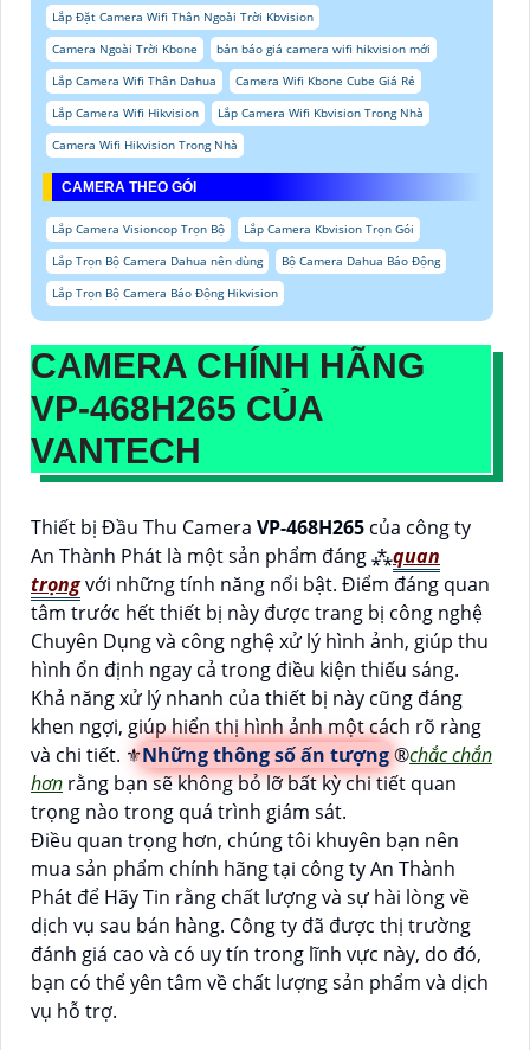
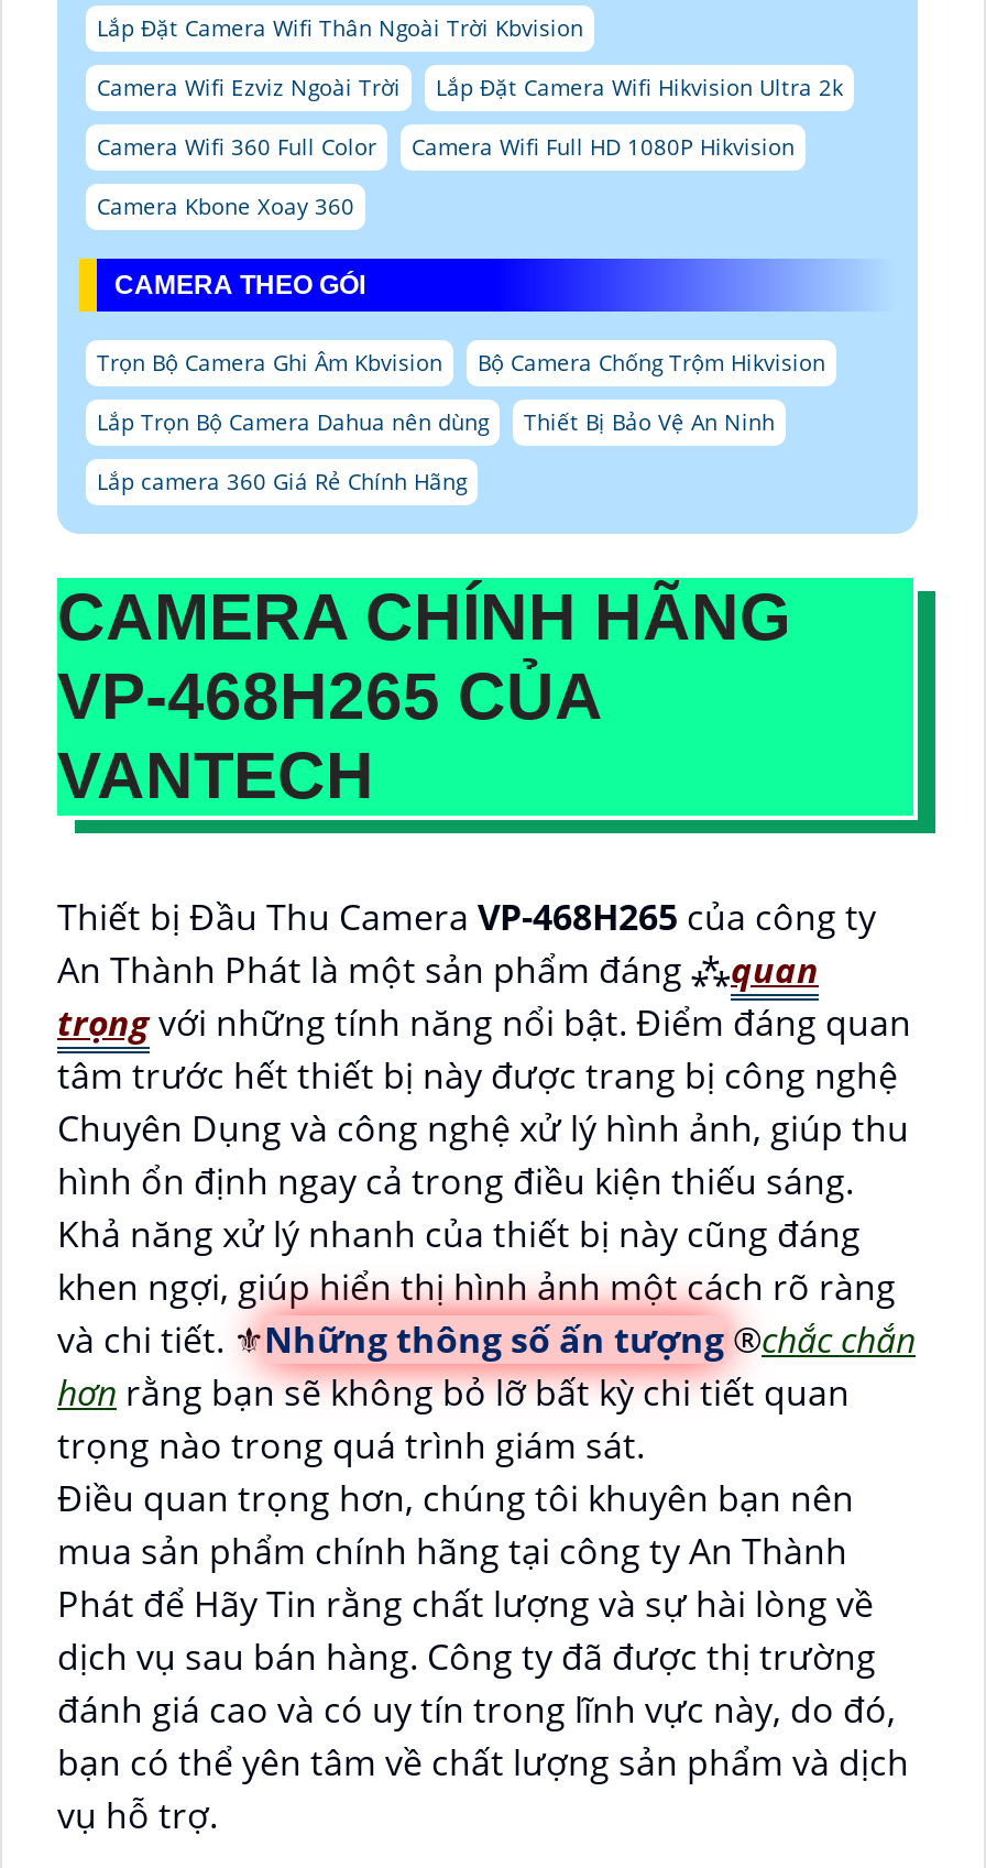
[52,41,431,153] Camera Ngoài Trời Kbone | bản báo giá camera wifi hikvision mới | Lắp Camera Wifi Thân Dahua | Camera Wifi Kbone Cube Giá Rẻ | Lắp Camera Wifi Hikvision | Lắp Camera Wifi Kbvision Trong Nhà | Camera Wifi Hikvision Trong Nhà -> [97,72,843,222] Camera Wifi Ezviz Ngoài Trời | Lắp Đặt Camera Wifi Hikvision Ultra 2k | Camera Wifi 360 Full Color | Camera Wifi Full HD 1080P Hikvision | Camera Kbone Xoay 360
[52,221,414,237] Lắp Camera Visioncop Trọn Bộ | Lắp Camera Kbvision Trọn Gói -> [97,347,825,378] Trọn Bộ Camera Ghi Âm Kbvision | Bộ Camera Chống Trộm Hikvision
[282,253,440,269] Bộ Camera Dahua Báo Động -> [524,407,775,438] Thiết Bị Bảo Vệ An Ninh
[52,285,278,301] Lắp Trọn Bộ Camera Báo Động Hikvision -> [97,466,467,497] Lắp camera 360 Giá Rẻ Chính Hãng

